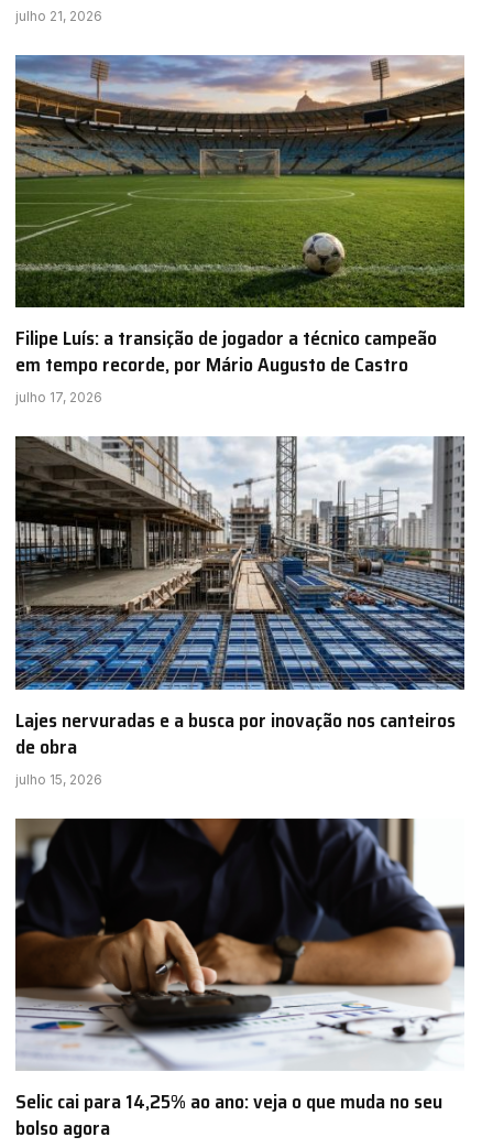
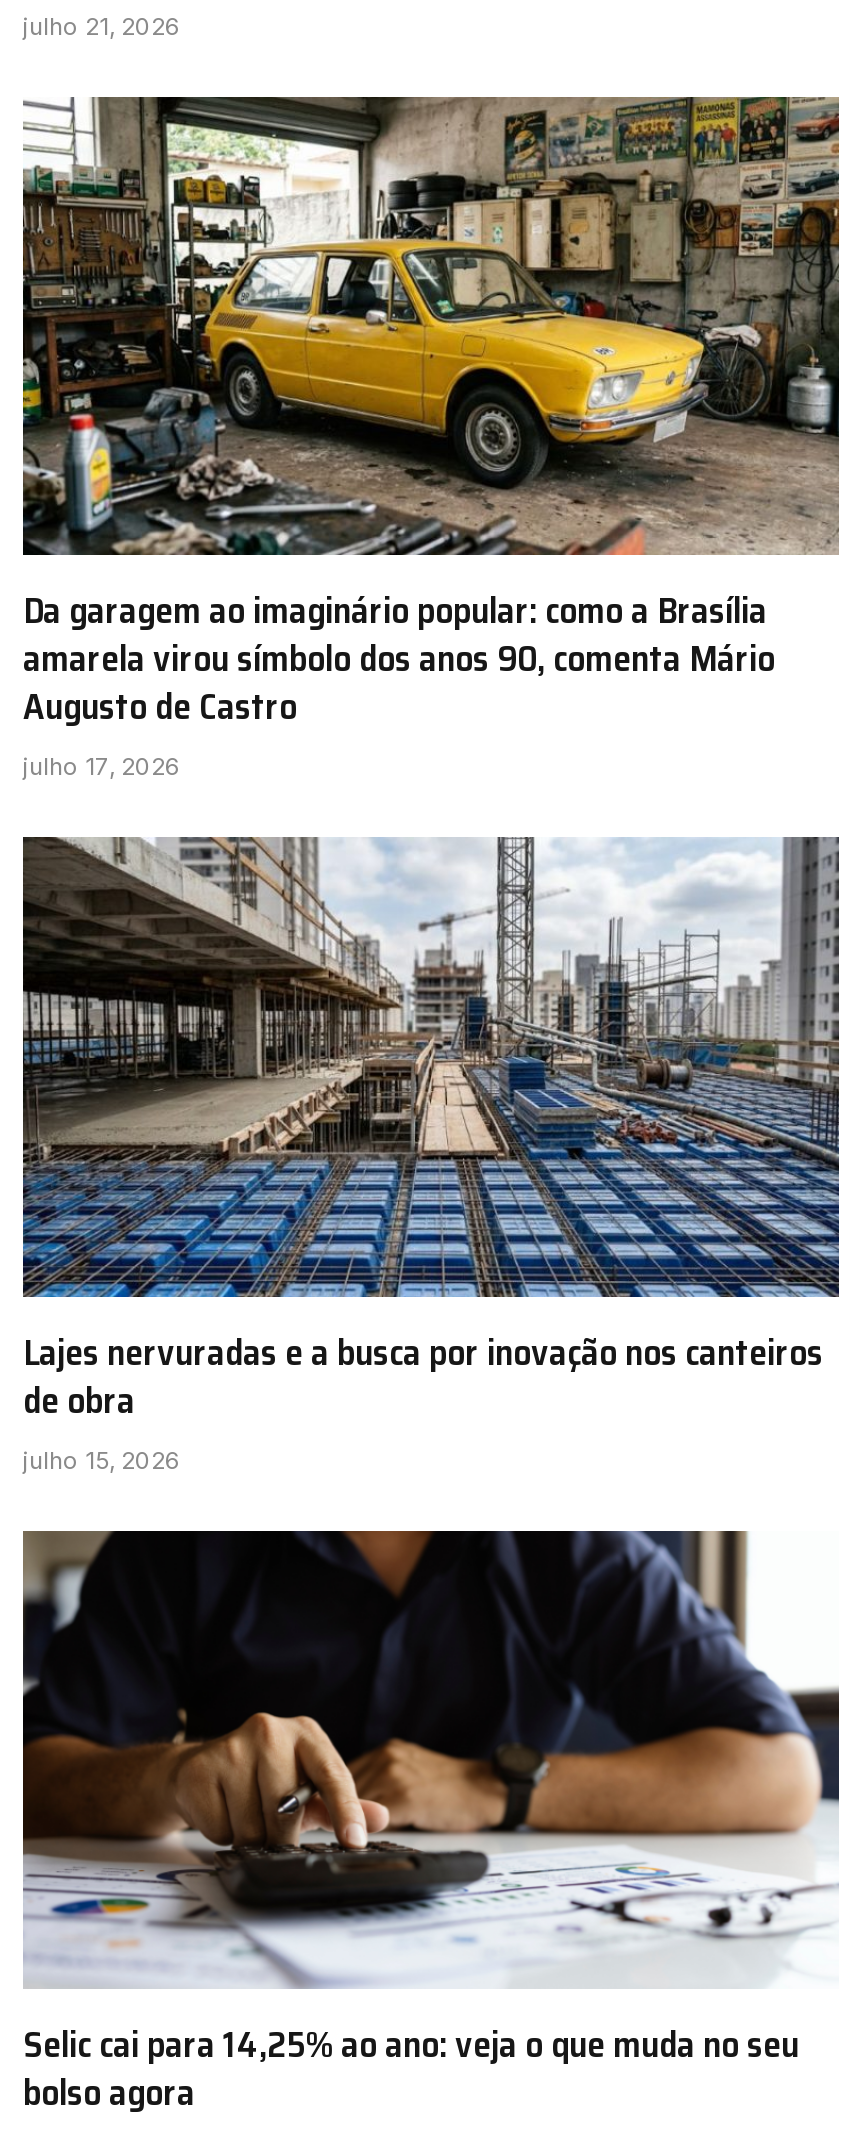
[14,54,465,380] [image] | Filipe Luís: a transição de jogador a técnico campeão | em tempo recorde, por Mário Augusto de Castro -> [21,95,841,735] [image] | Da garagem ao imaginário popular: como a Brasília | amarela virou símbolo dos anos 90, comenta Mário | Augusto de Castro

